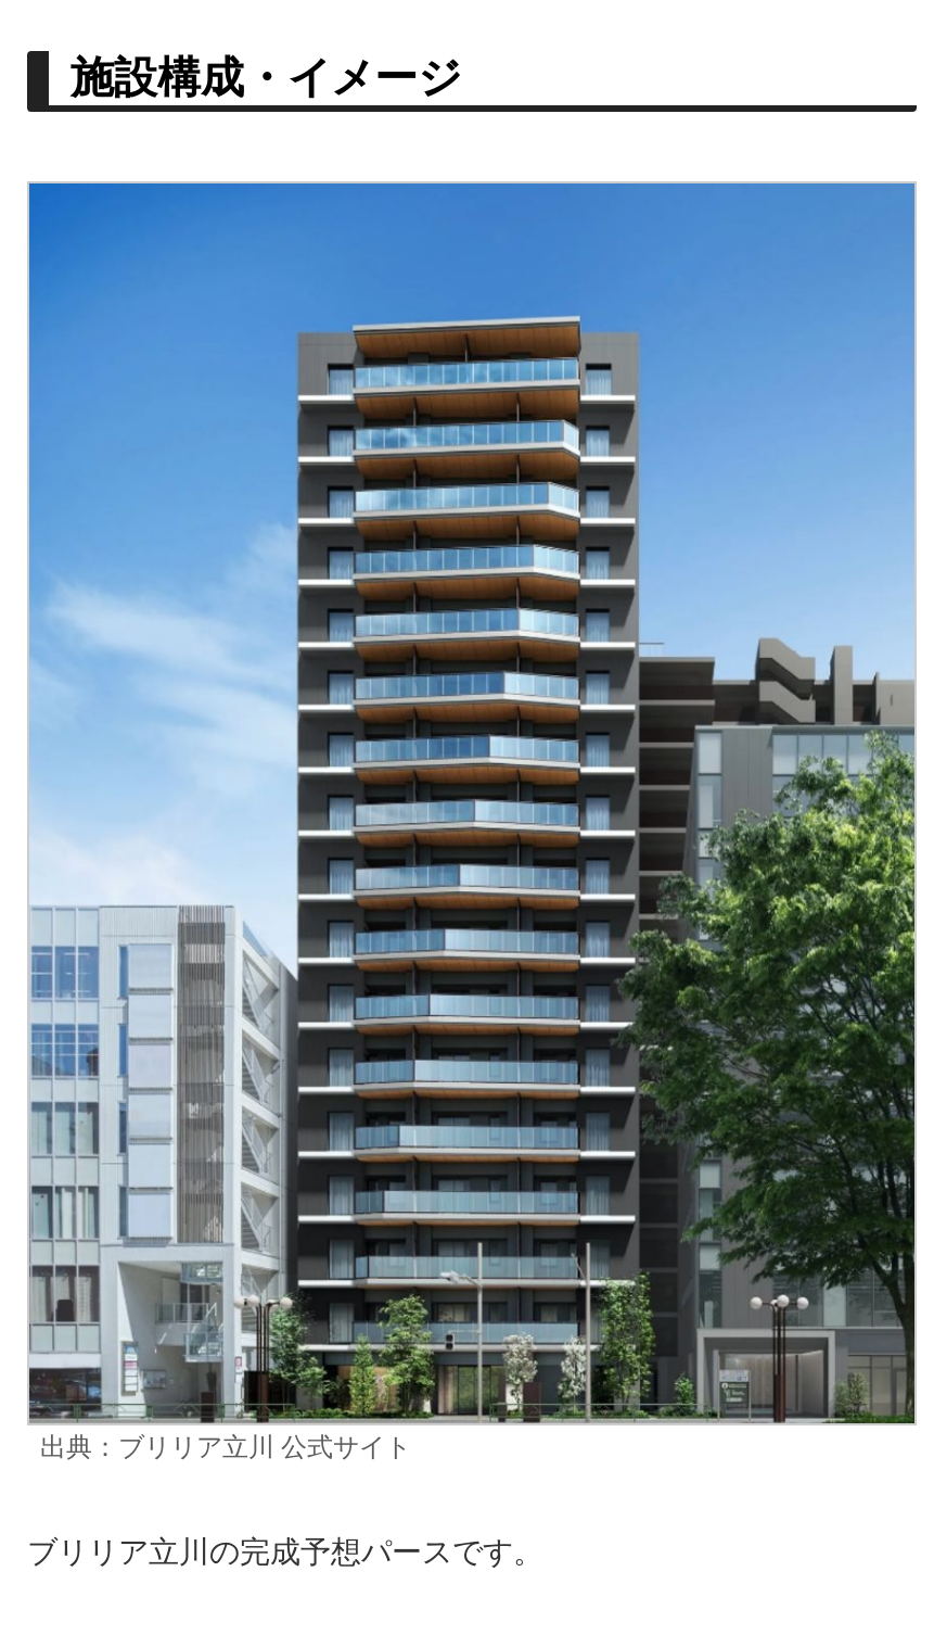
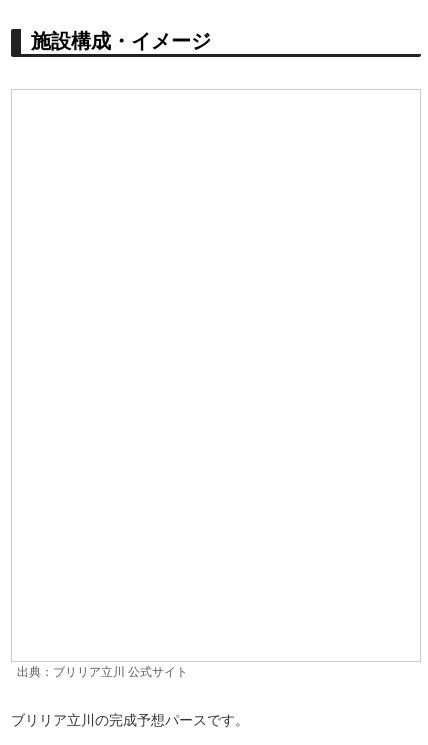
[27,181,917,1425] [image] -> none

